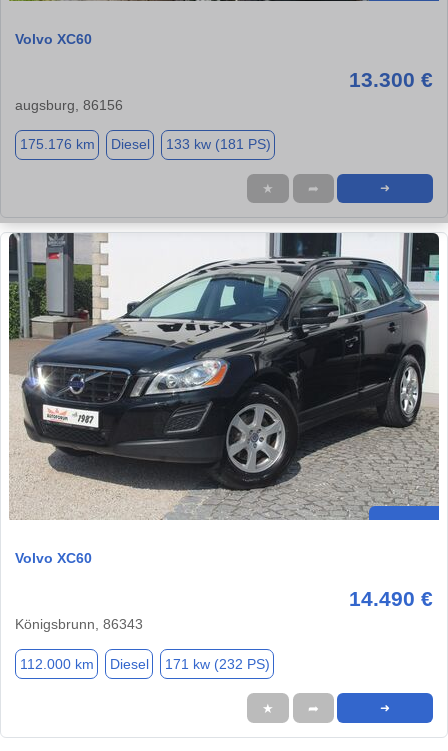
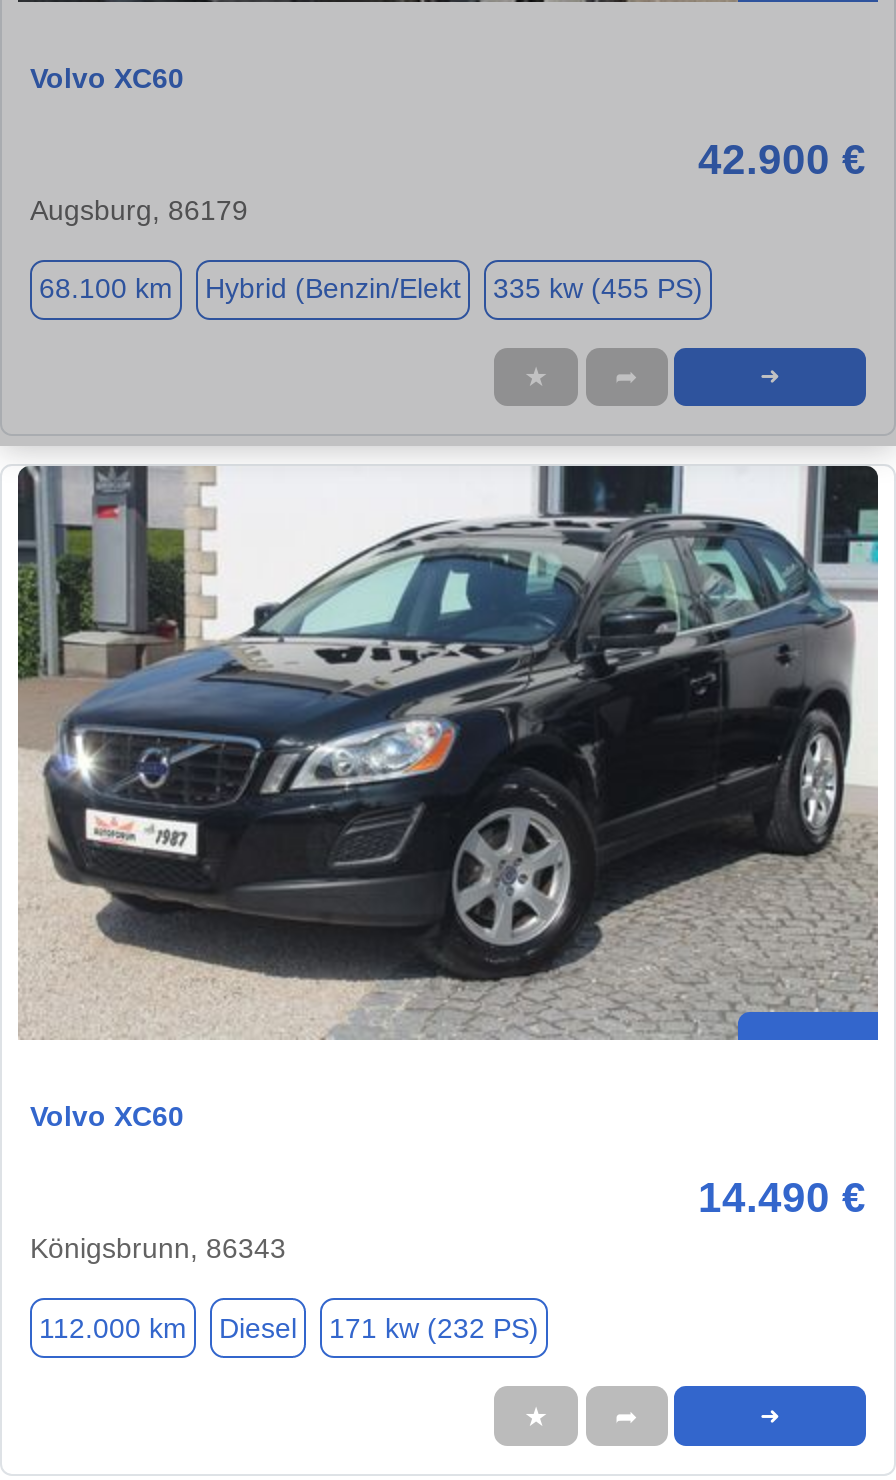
[15,68,433,113] 13.300 € | augsburg, 86156 -> [30,136,866,226] 42.900 € | Augsburg, 86179
[19,136,270,152] 175.176 km | Diesel | 133 kw (181 PS) -> [39,273,703,305] 68.100 km | Hybrid (Benzin/Elekt | 335 kw (455 PS)

